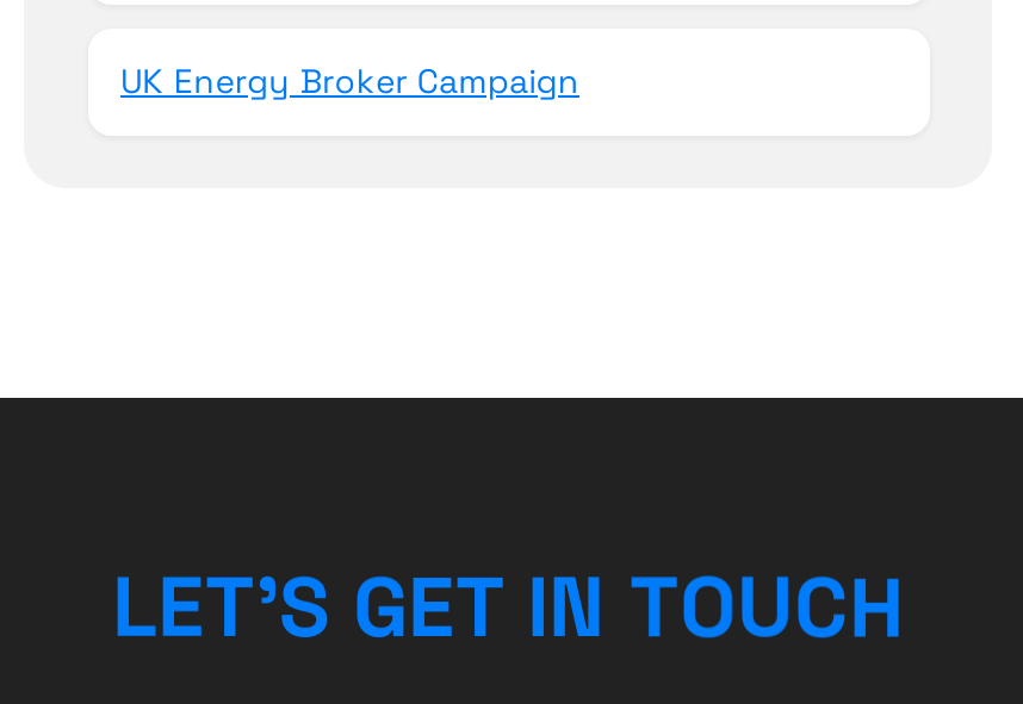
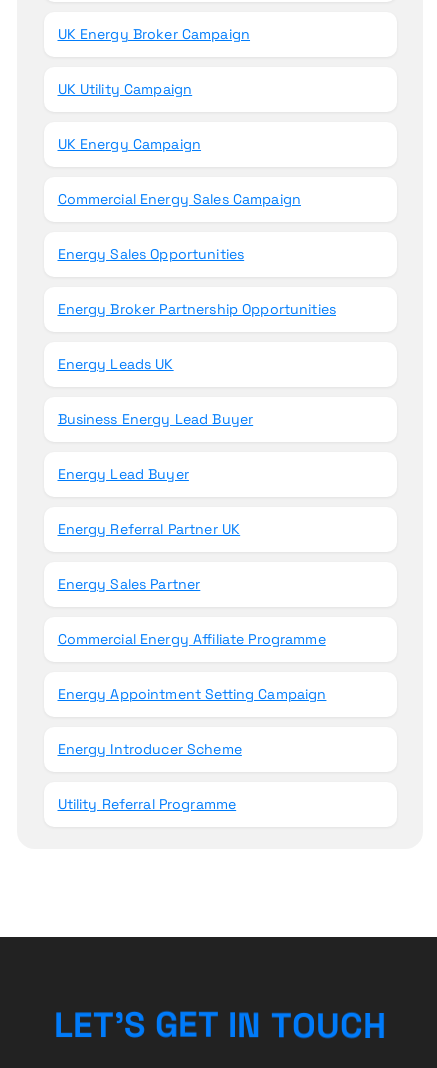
none -> [57,80,336,813] UK Utility Campaign | UK Energy Campaign | Commercial Energy Sales Campaign | Energy Sales Opportunities | Energy Broker Partnership Opportunities | Energy Leads UK | Business Energy Lead Buyer | Energy Lead Buyer | Energy Referral Partner UK | Energy Sales Partner | Commercial Energy Affiliate Programme | Energy Appointment Setting Campaign | Energy Introducer Scheme | Utility Referral Programme

